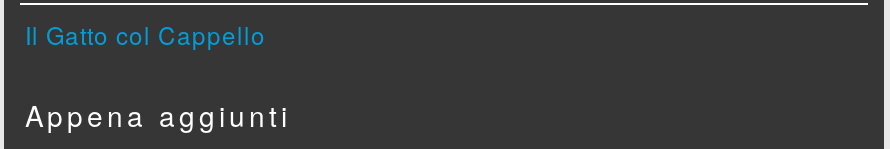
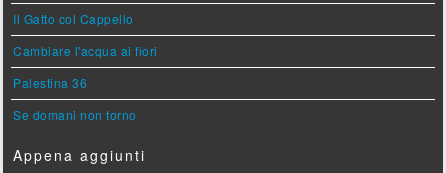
none -> [13,42,158,123] Cambiare l'acqua ai fiori | Palestina 36 | Se domani non torno

